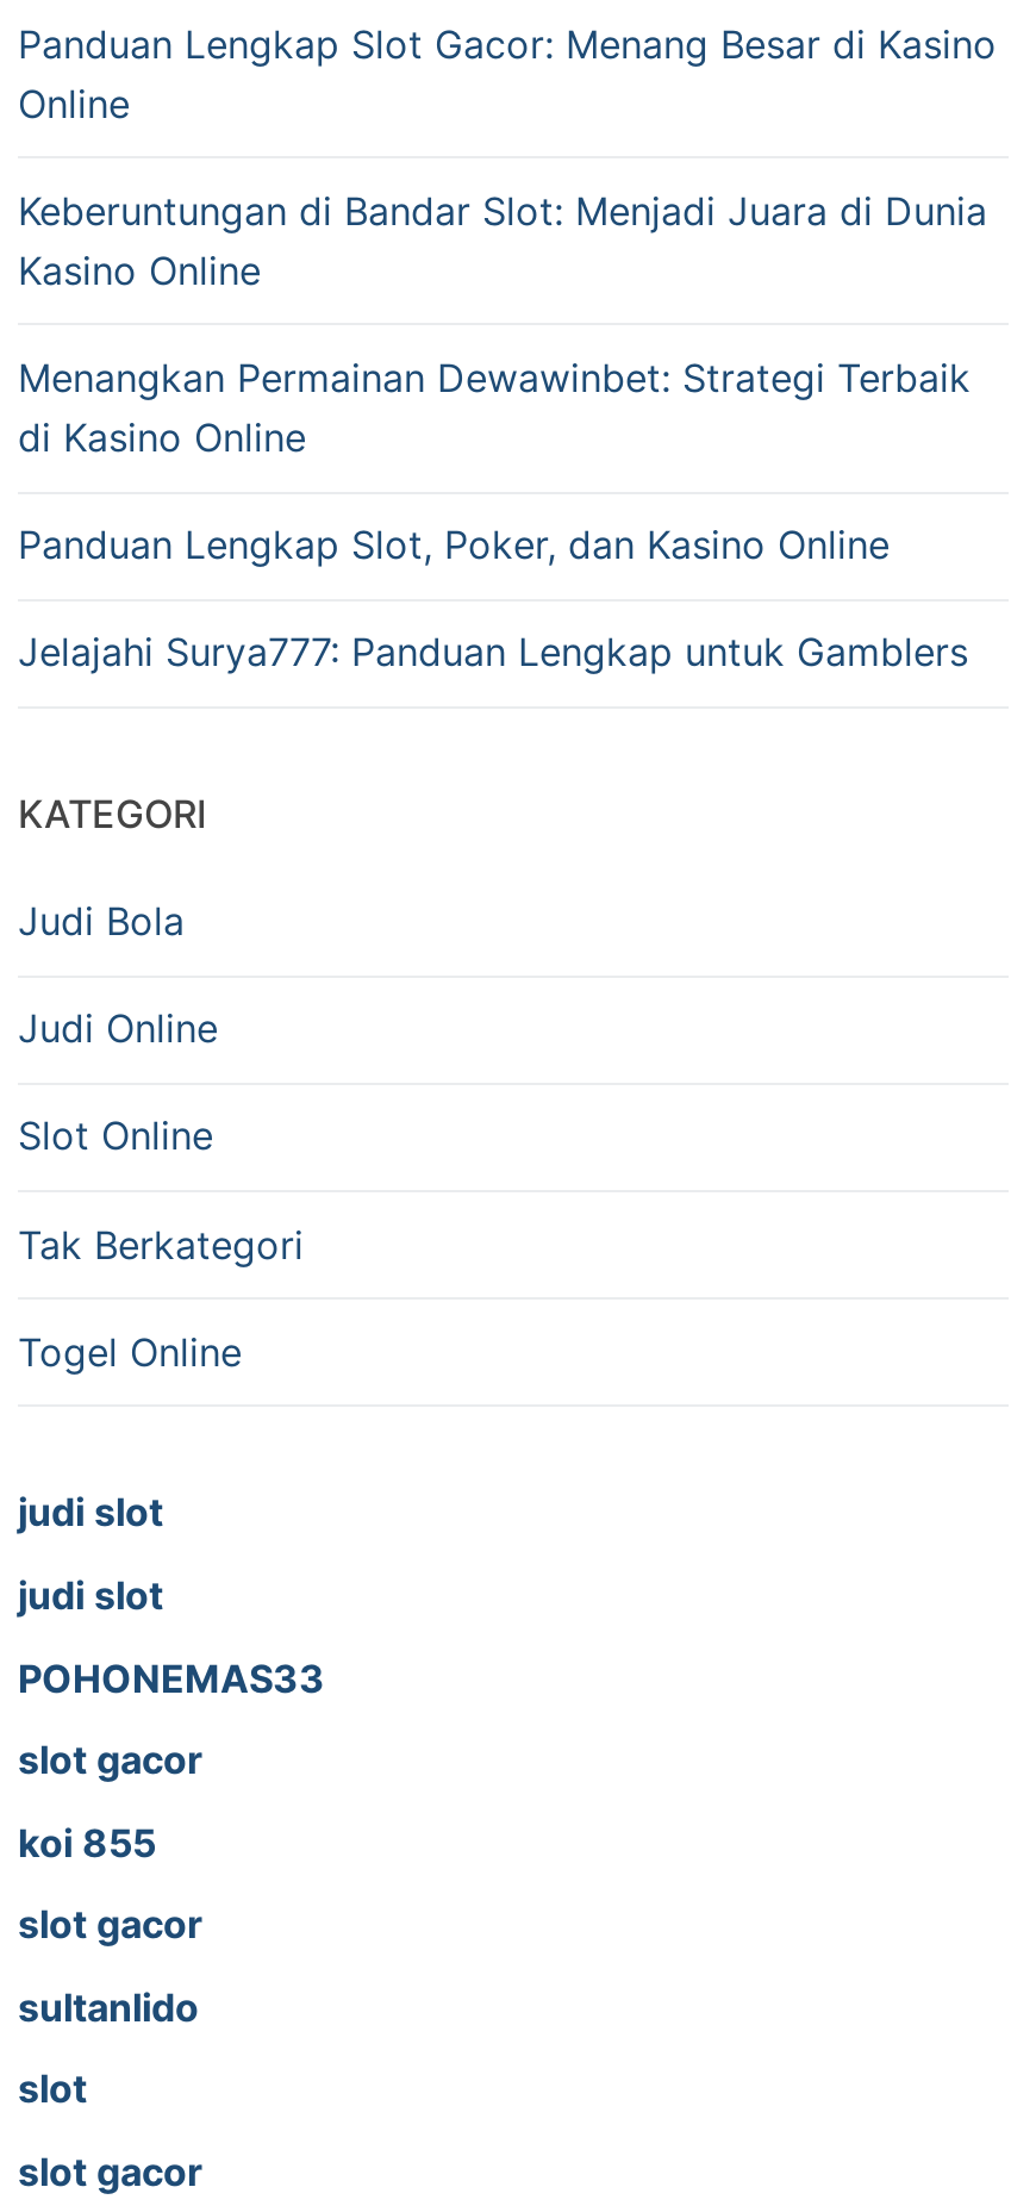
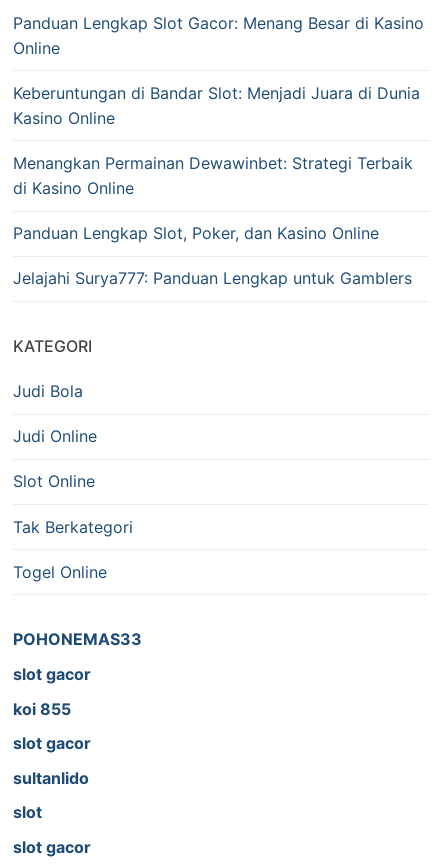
[18,1488,163,1619] judi slot | judi slot -> none

